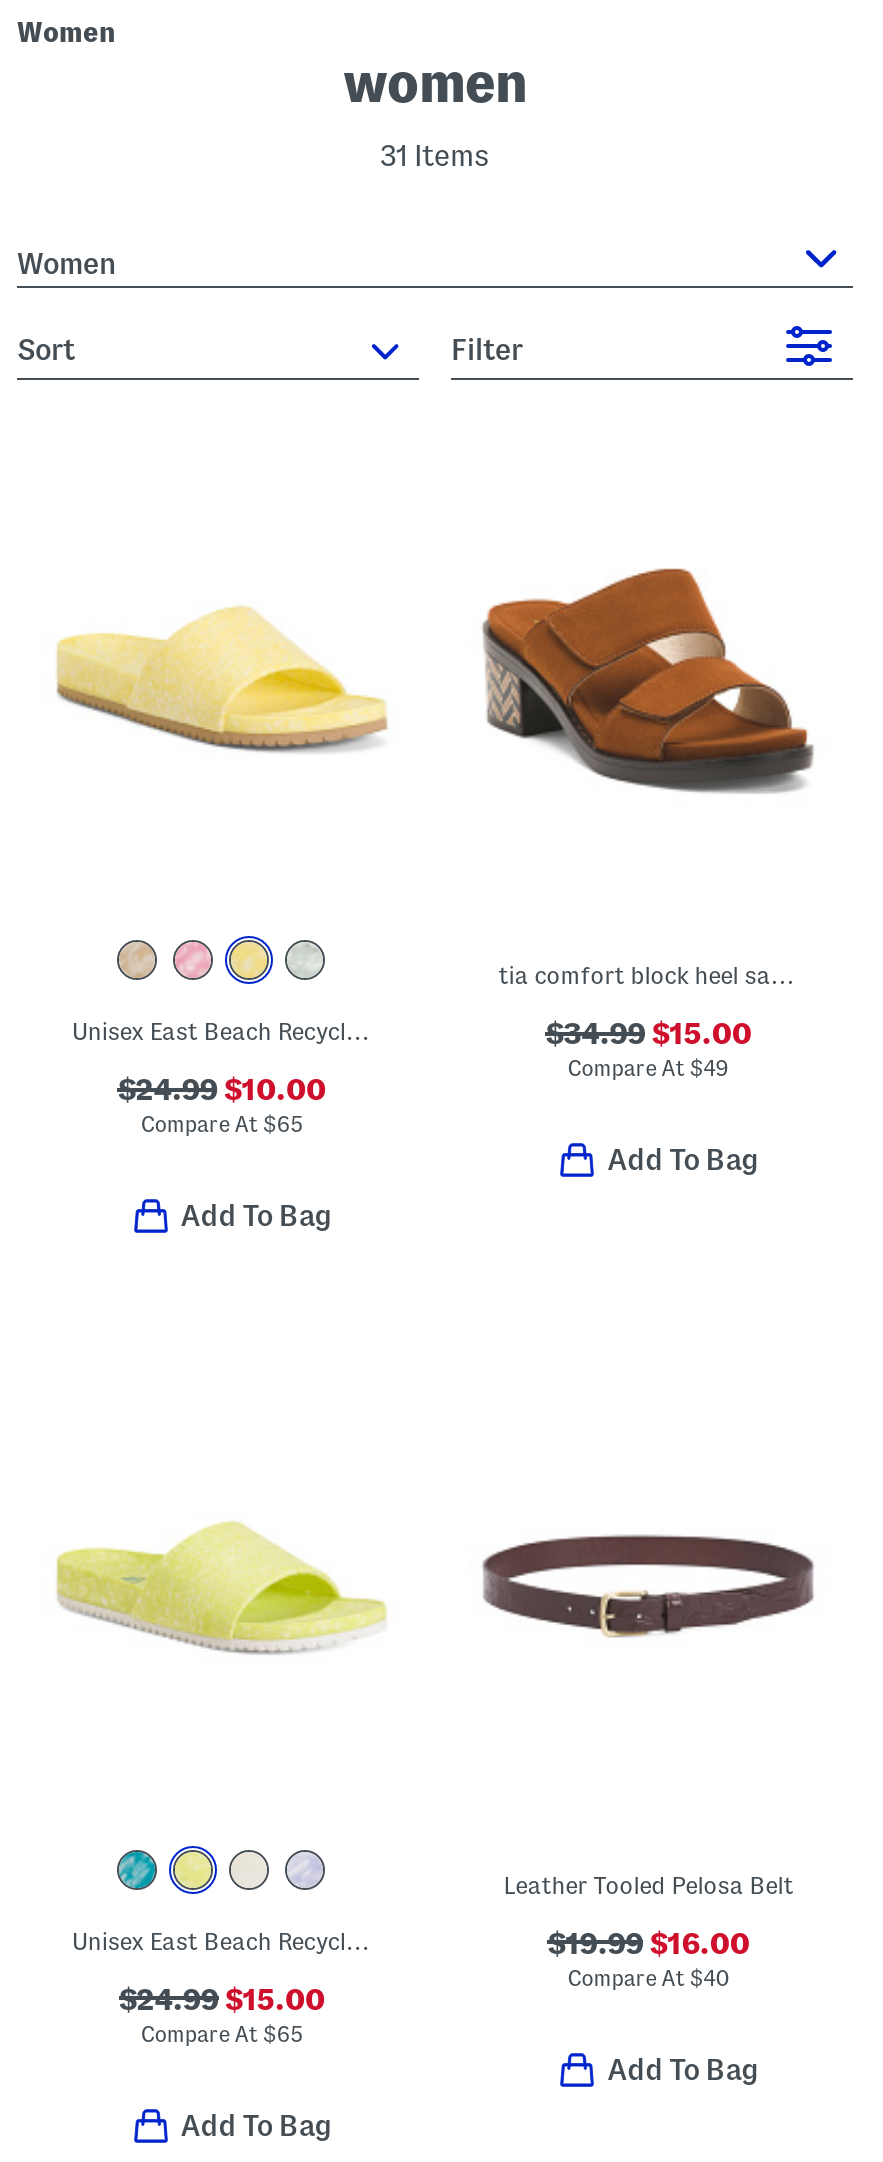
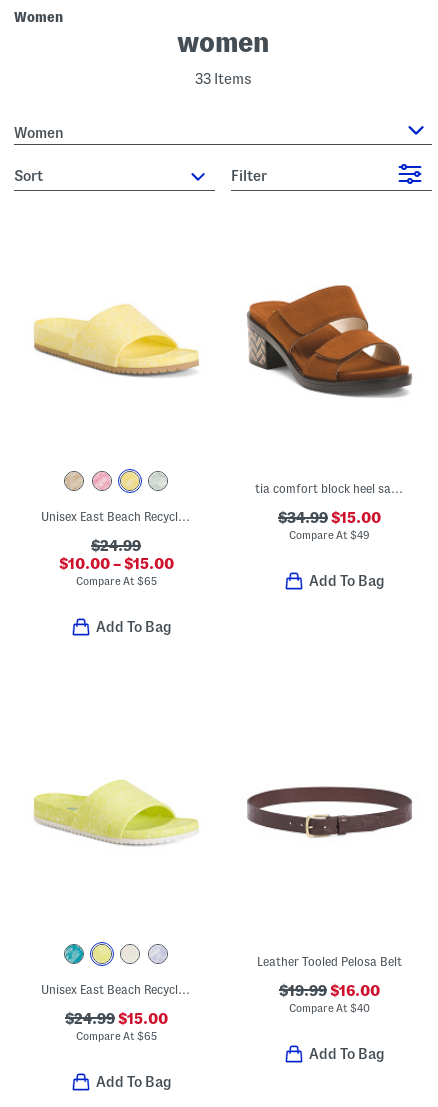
[380,140,490,172] 31 Items -> [194,71,251,87] 33 Items
[118,1074,326,1106] $24.99 $10.00 -> [59,538,174,572] $24.99 | $10.00 – $15.00

